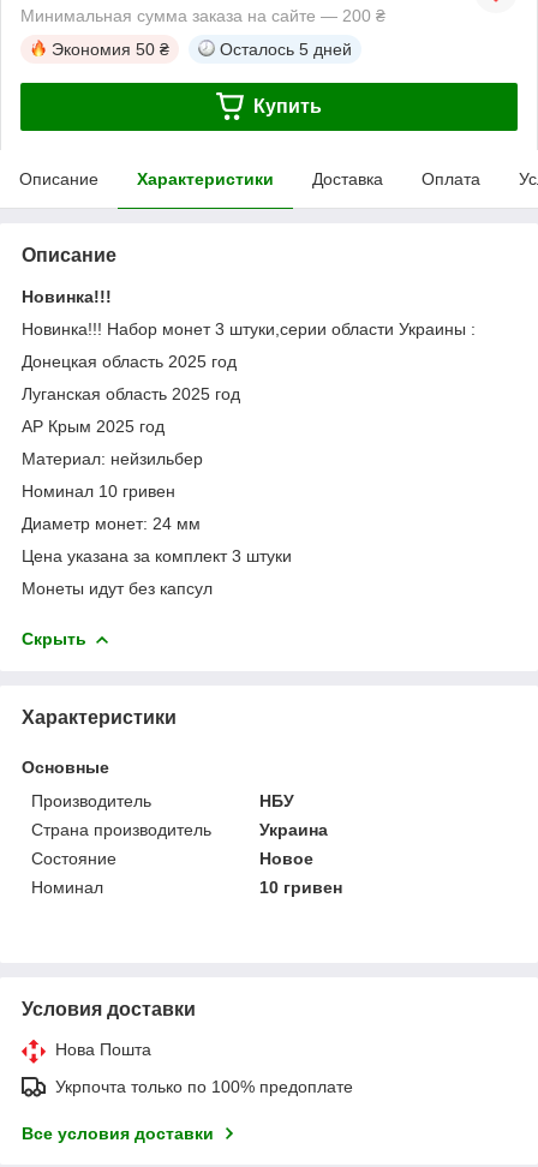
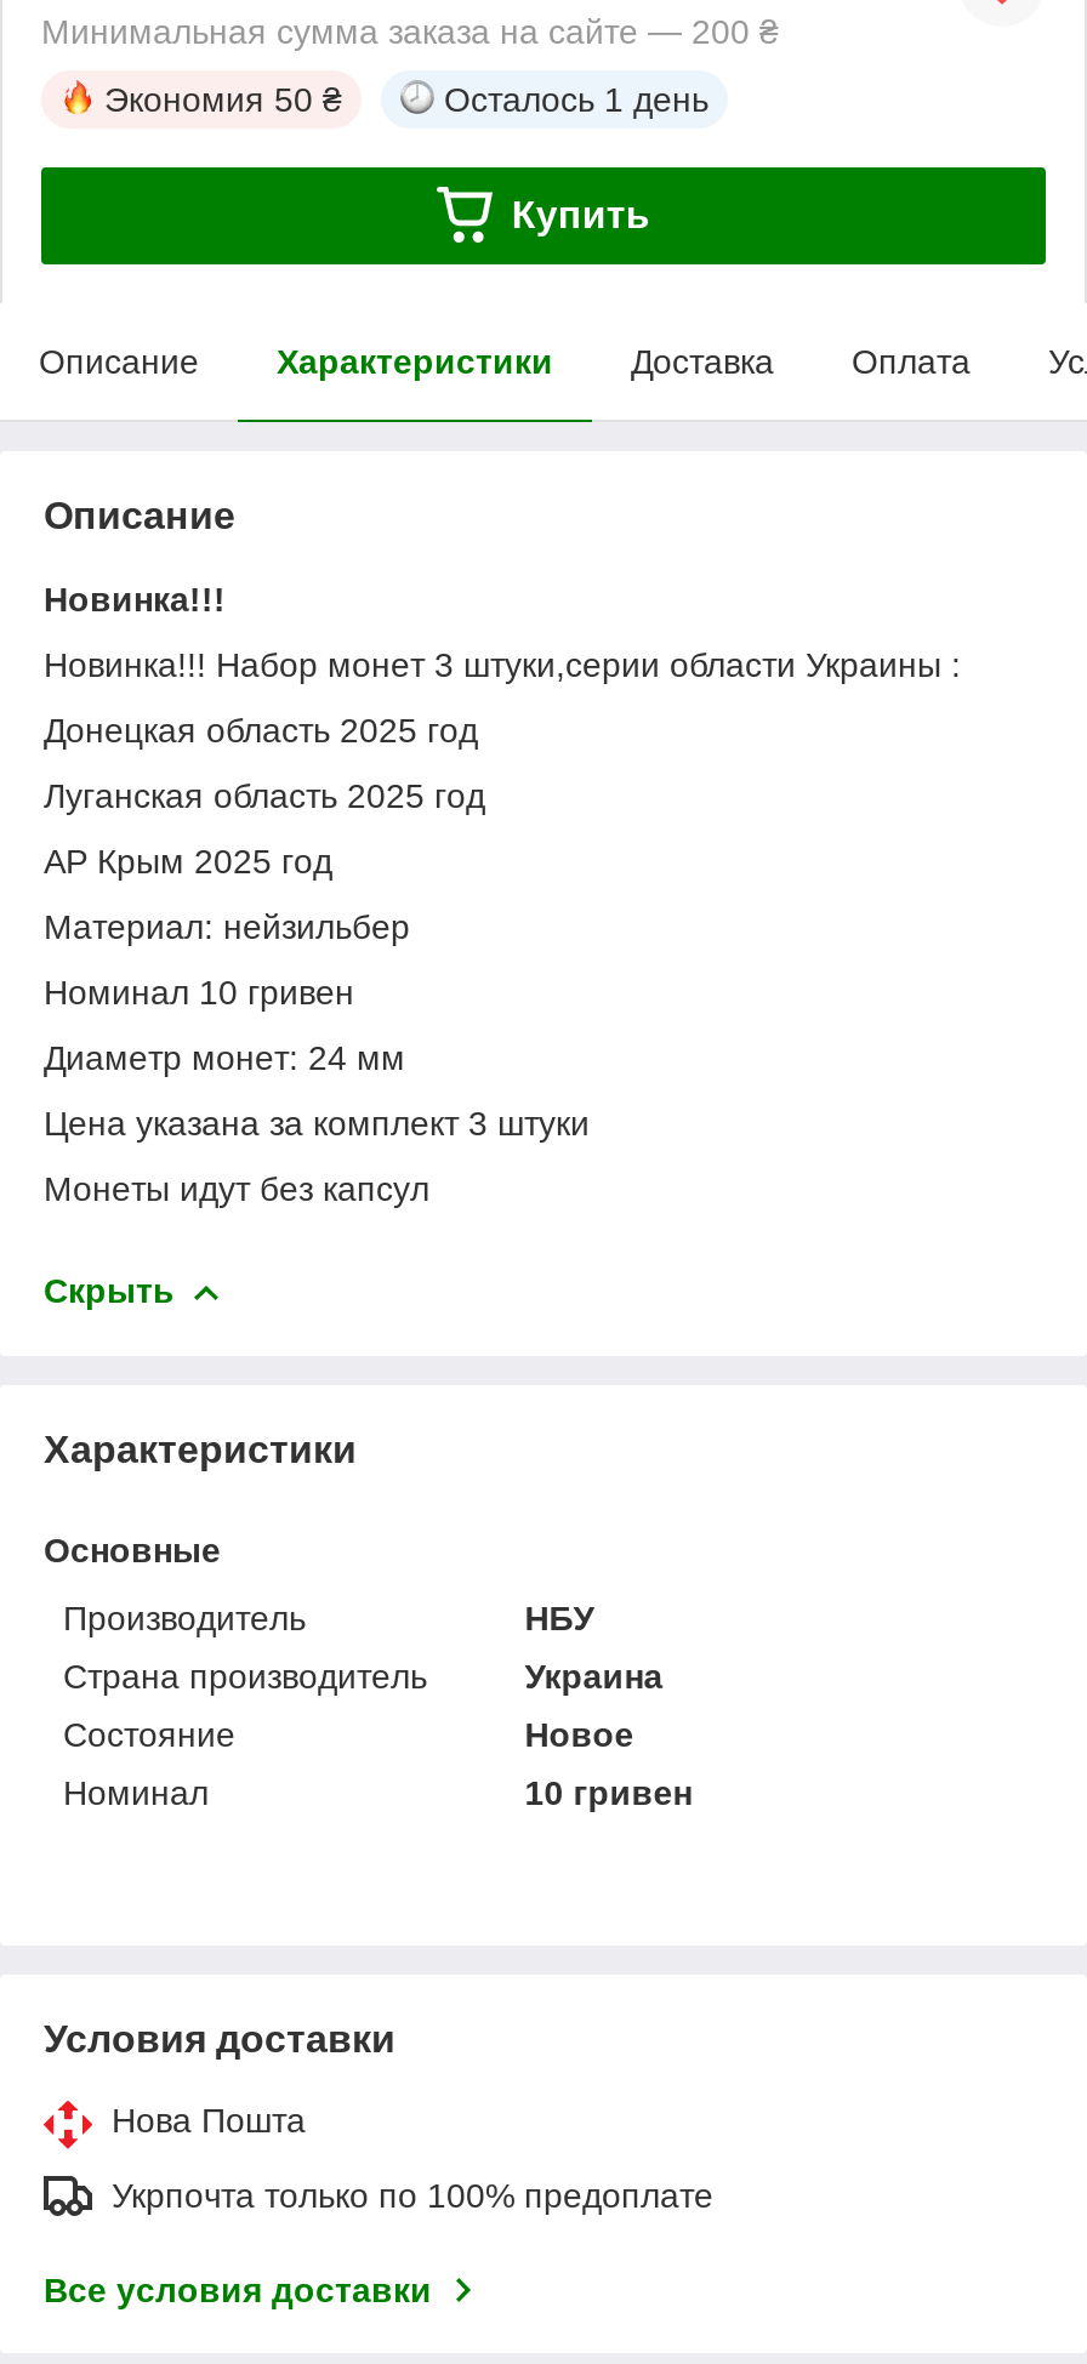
[220,39,352,59] Осталось 5 дней -> [444,80,708,118] Осталось 1 день

